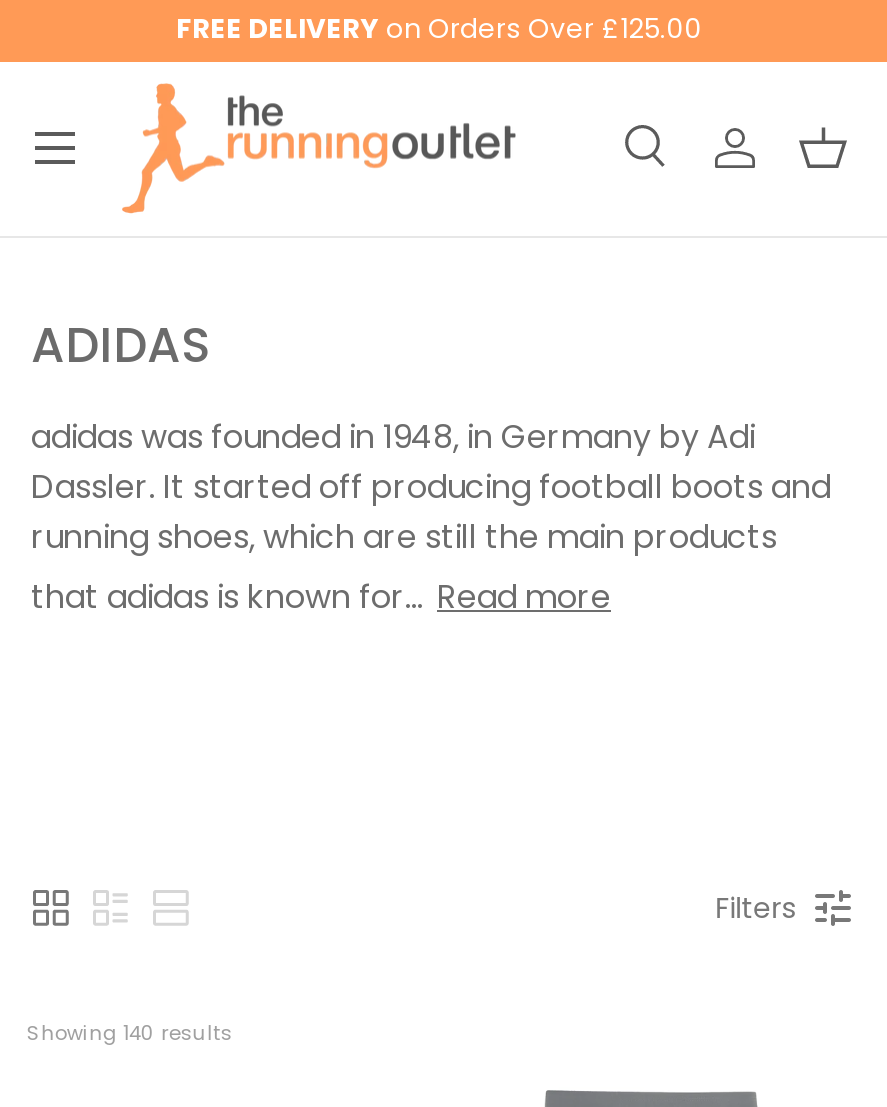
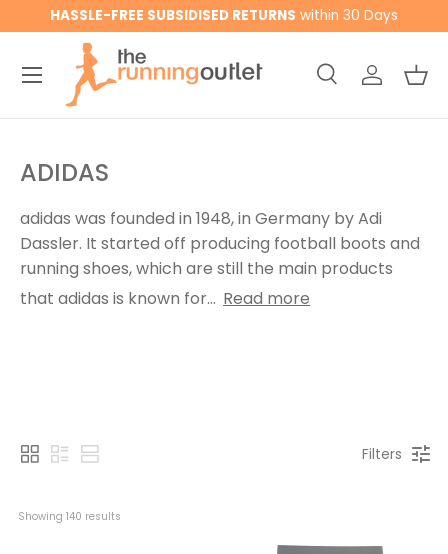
[176,10,702,48] FREE DELIVERY on Orders Over £125.00 -> [50,6,398,25] HASSLE-FREE SUBSIDISED RETURNS within 30 Days

